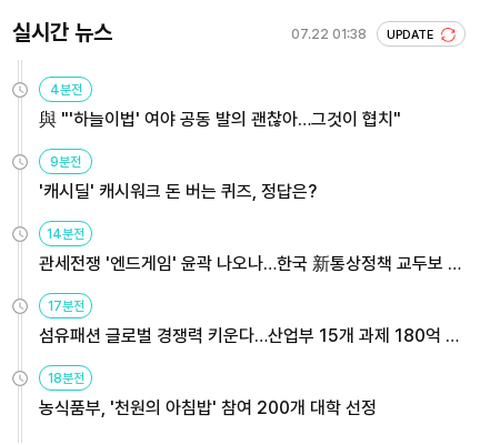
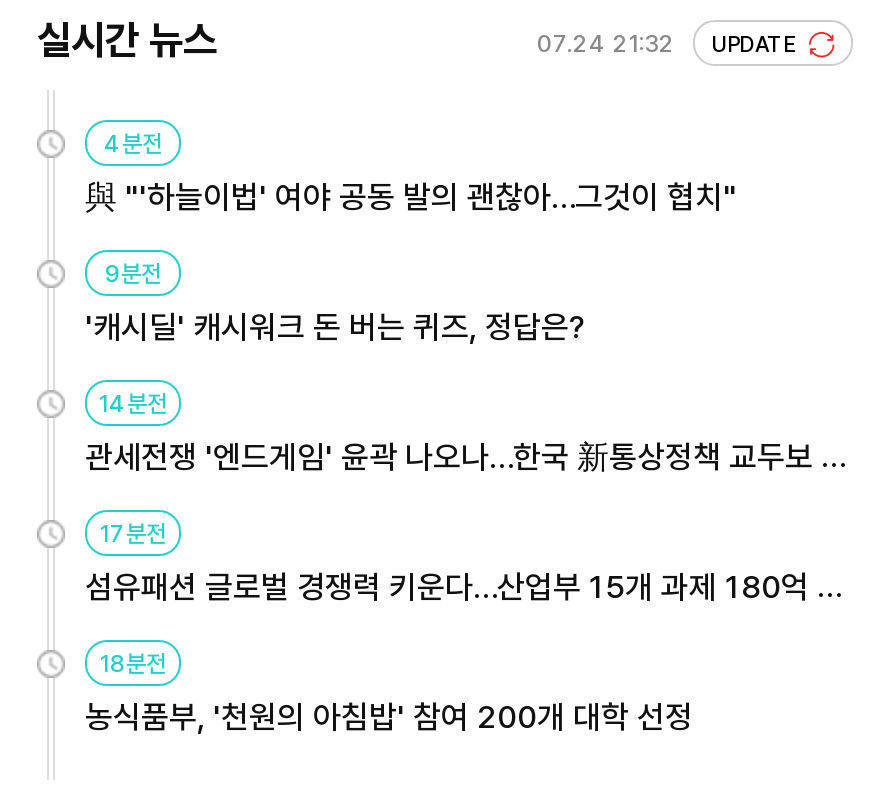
[291,26,437,42] 07.22 01:38 UPDATE -> [537,29,801,57] 07.24 21:32 UPDATE

